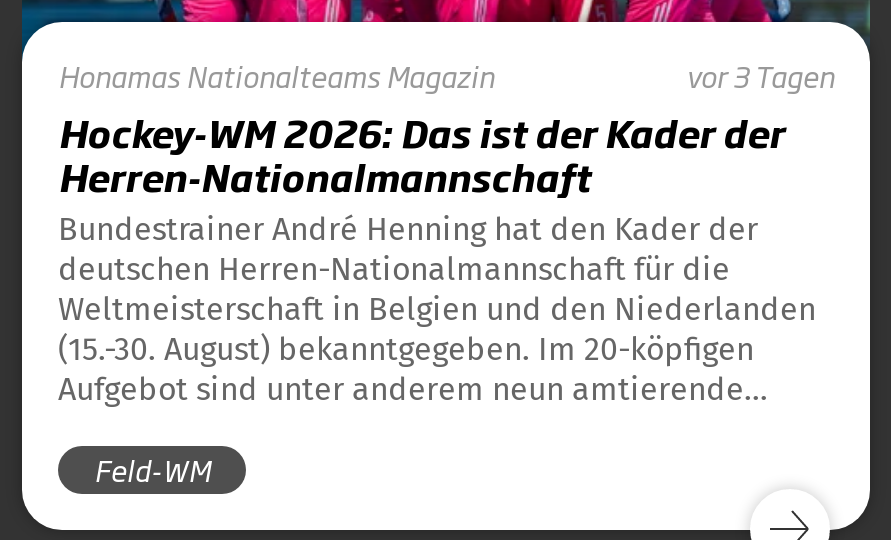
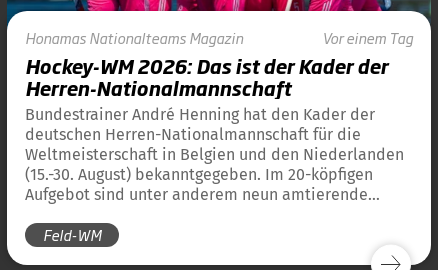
[686,54,834,96] vor 3 Tagen -> [322,27,413,48] Vor einem Tag

